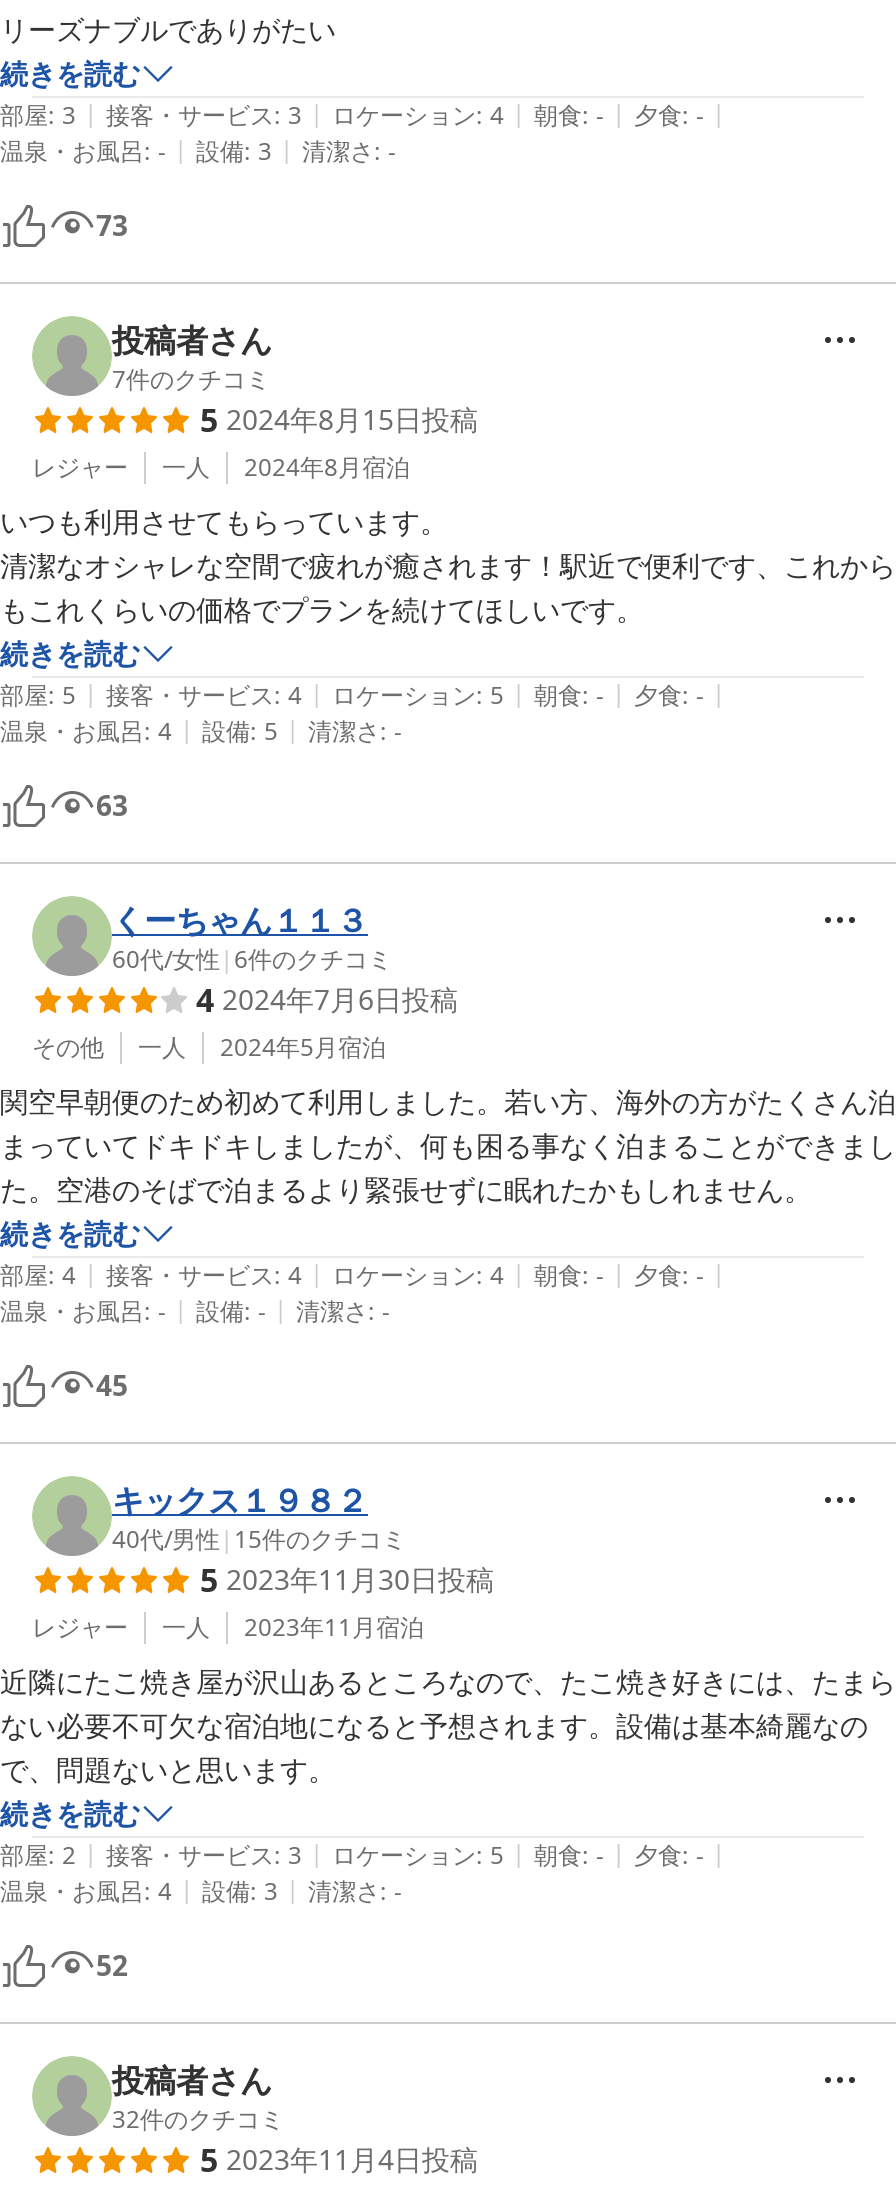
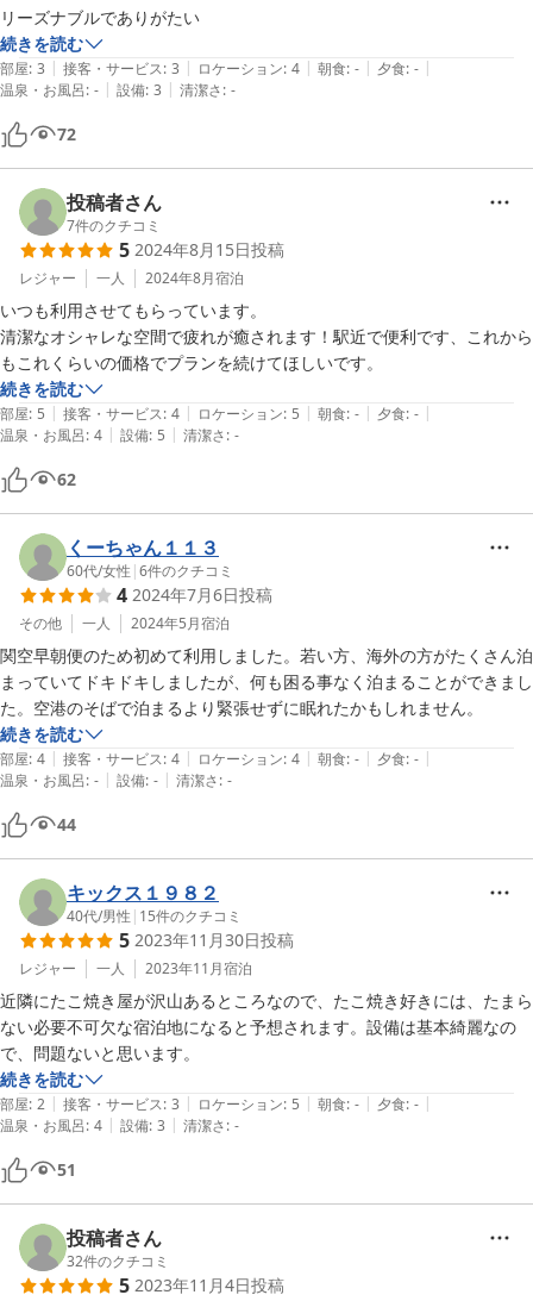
[96,206,128,244] 73 -> [57,123,76,145] 72
[96,786,128,824] 63 -> [57,468,76,490] 62
[96,1366,128,1404] 45 -> [57,813,76,836] 44
[96,1946,128,1984] 52 -> [57,1158,76,1181] 51

